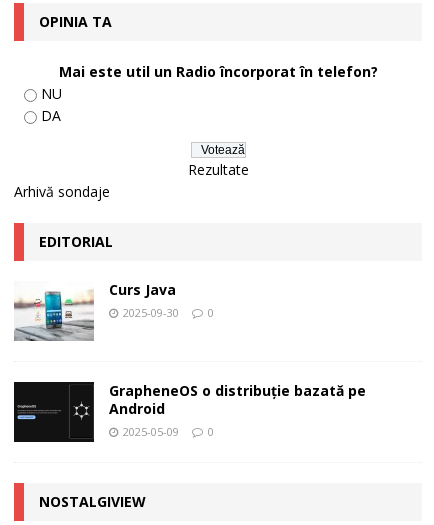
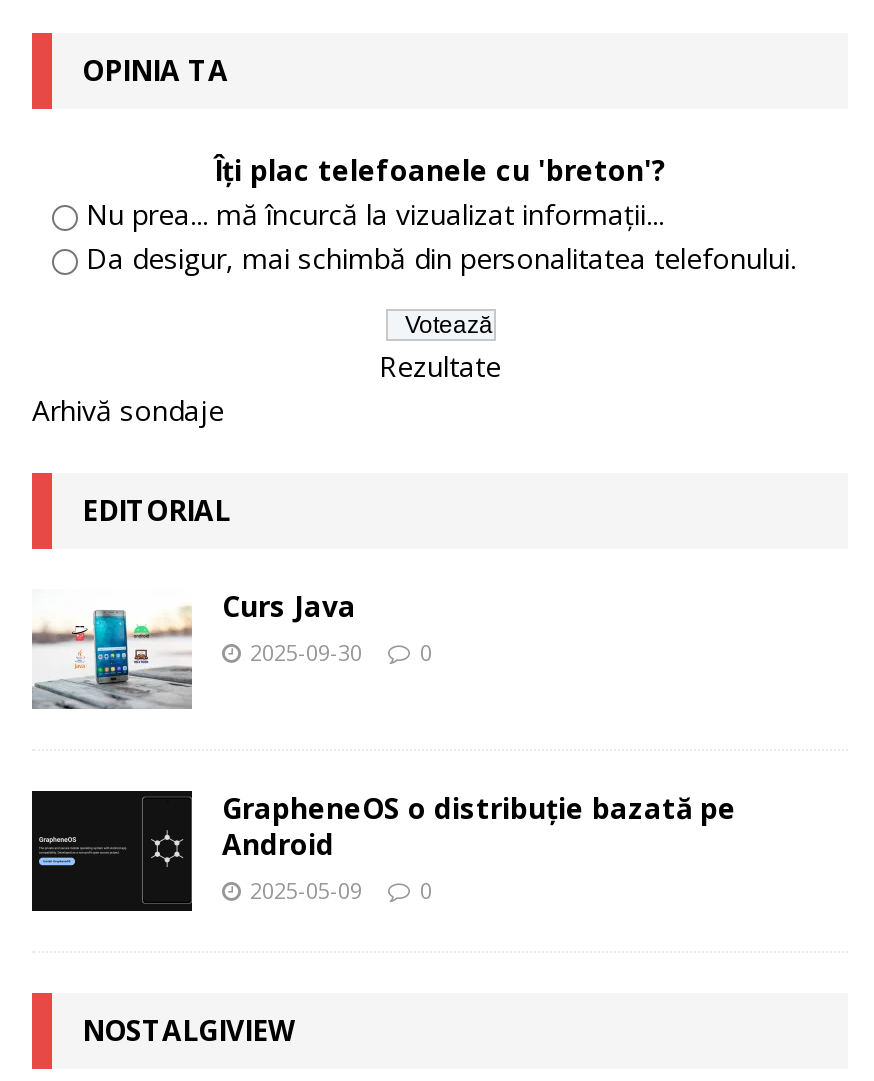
[41,62,377,125] Mai este util un Radio încorporat în telefon? | NU | DA -> [86,151,796,277] Îți plac telefoanele cu 'breton'? | Nu prea... mă încurcă la vizualizat informații... | Da desigur, mai schimbă din personalitatea telefonului.

